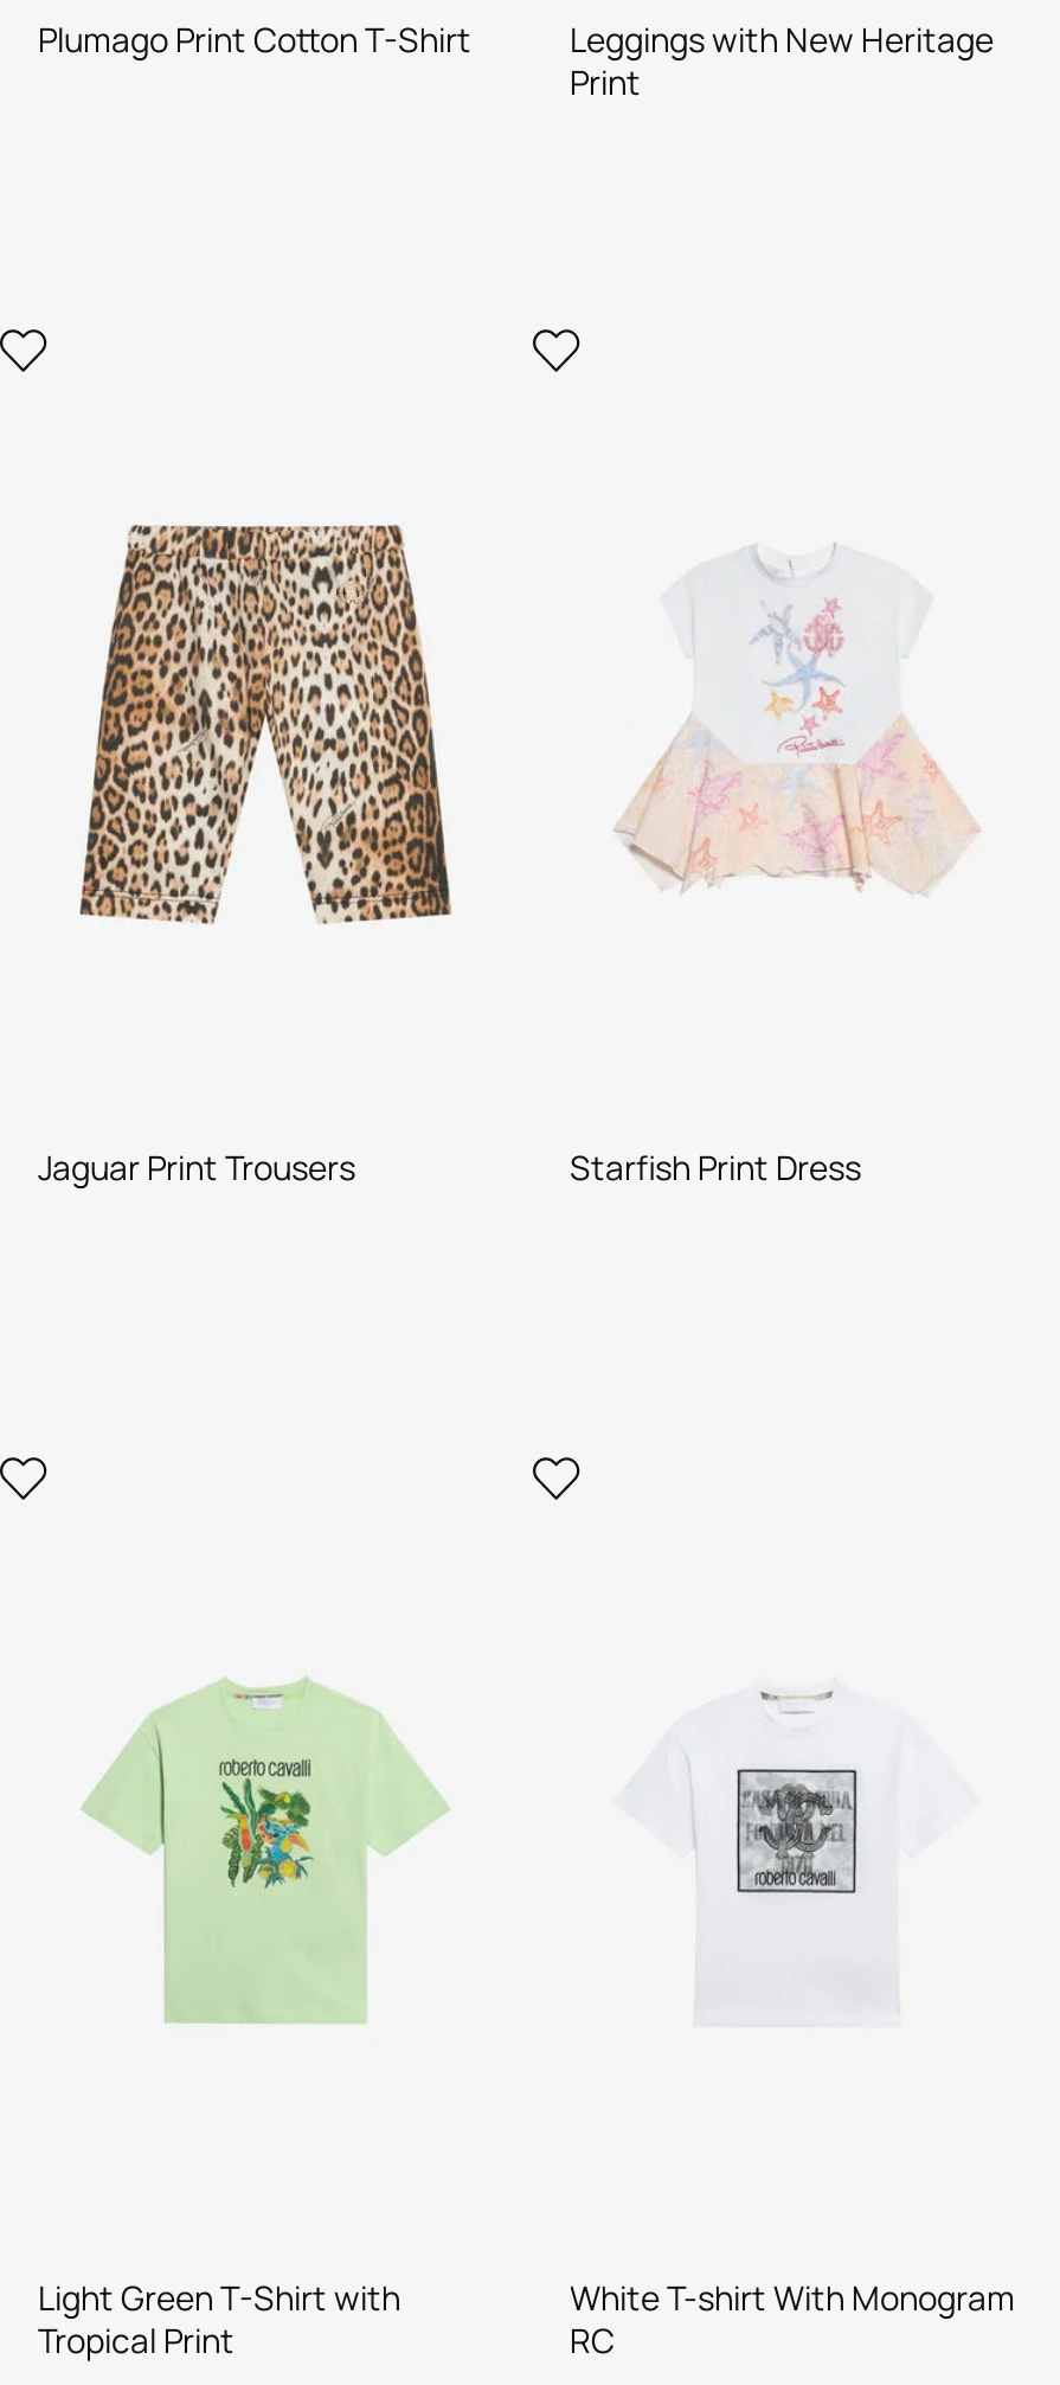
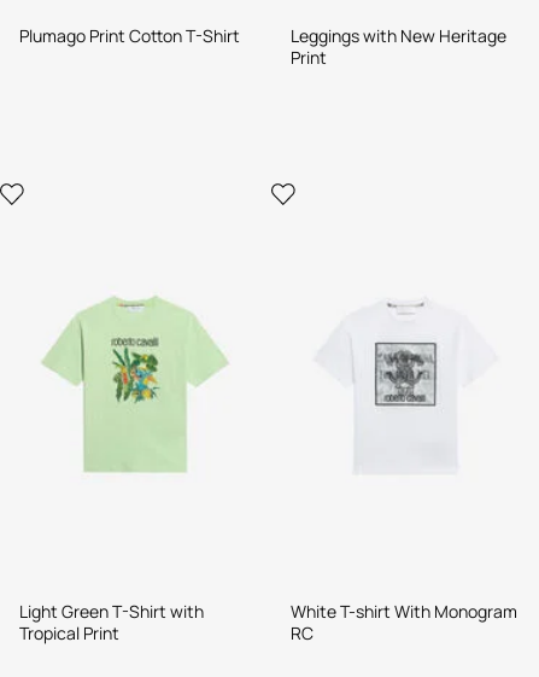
[78,522,455,925] [image] -> none
[613,544,981,895] [image] -> none
[38,1146,861,1191] Jaguar Print Trousers | Starfish Print Dress -> none

